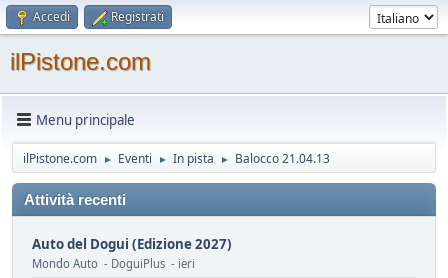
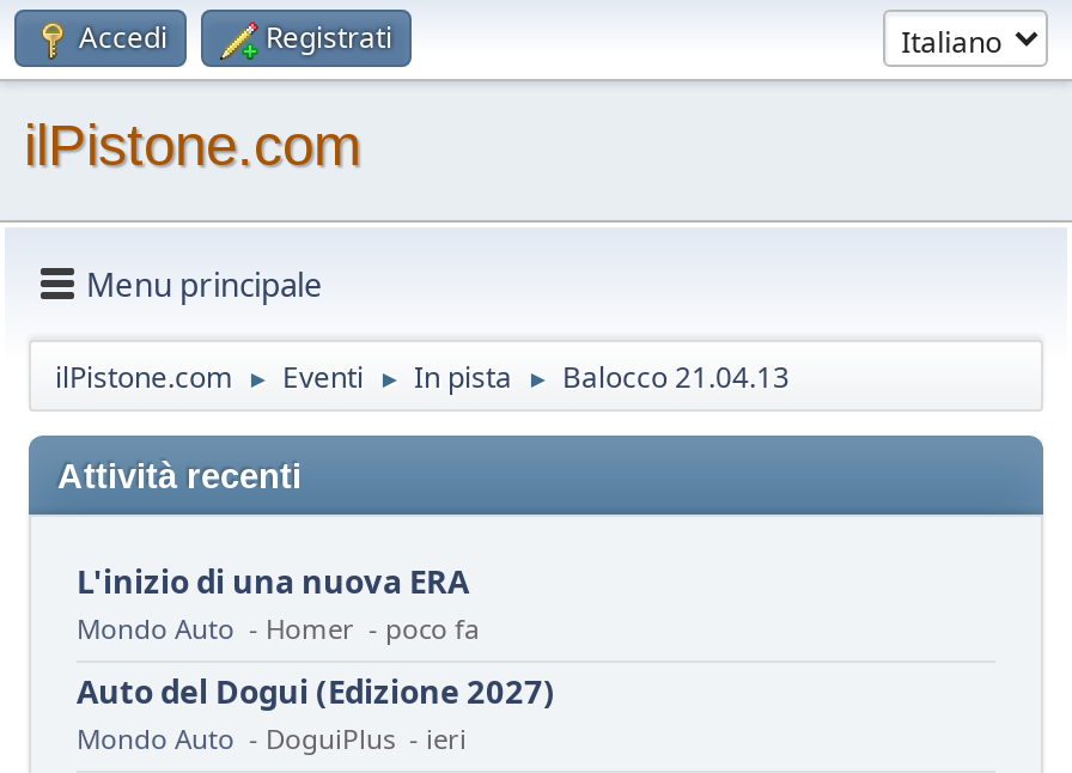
none -> [77,560,479,646] L'inizio di una nuova ERA | Mondo Auto - Homer - poco fa

